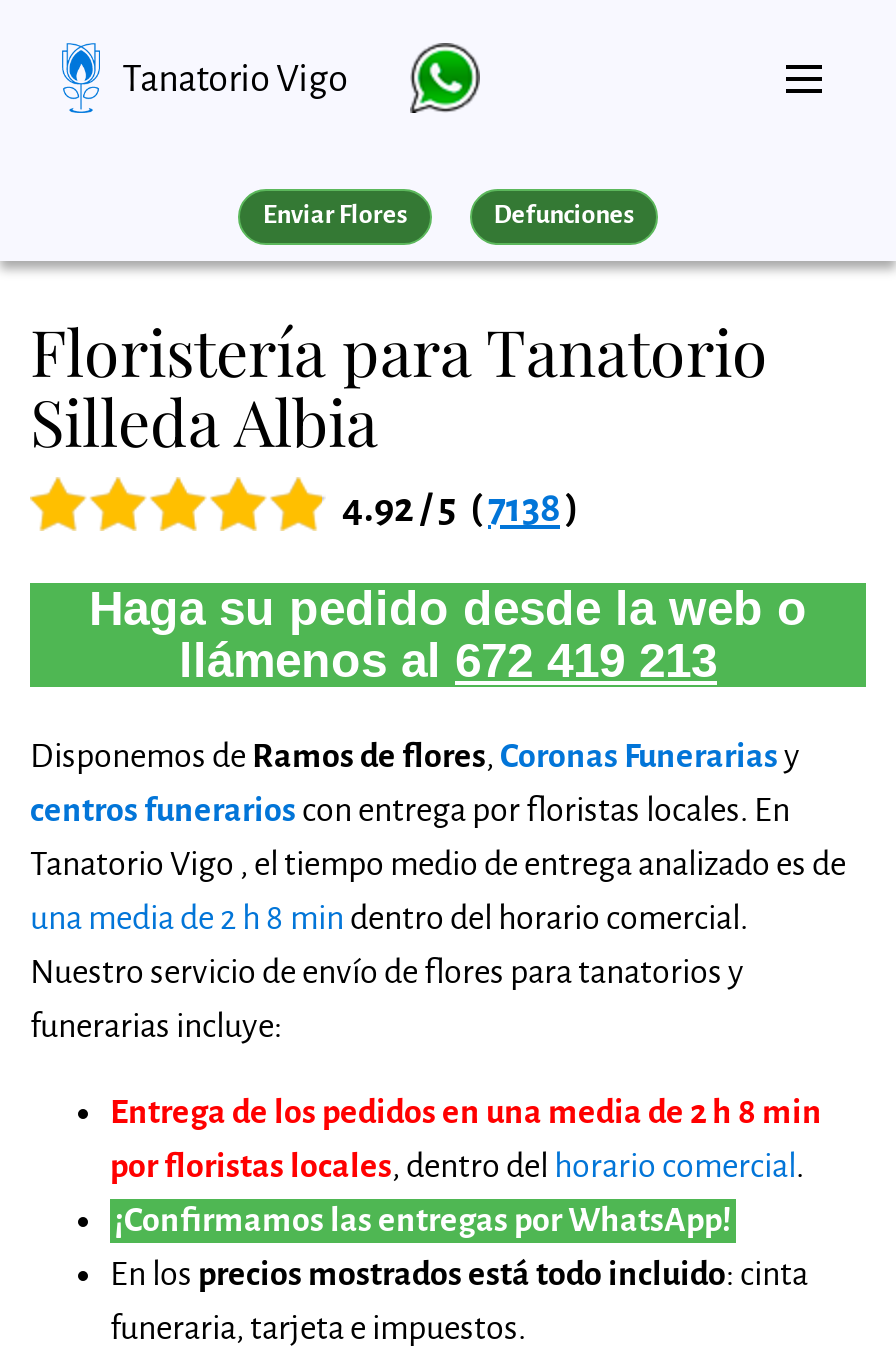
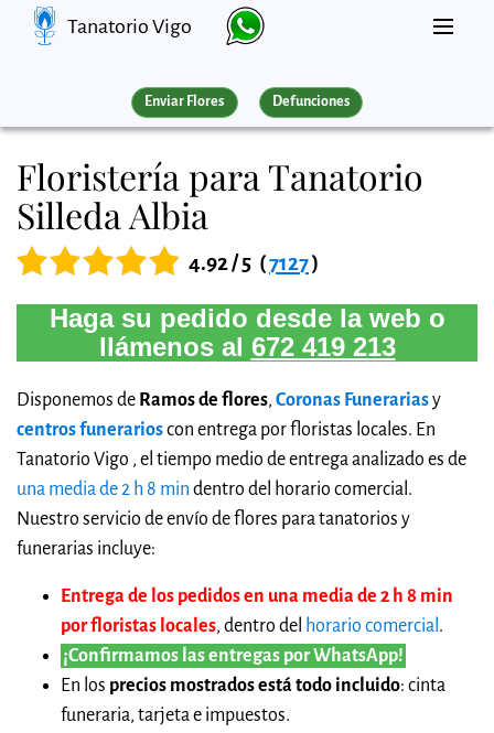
[342,487,578,529] 4.92 / 5 (7138) -> [189,251,319,274] 4.92 / 5 (7127)

